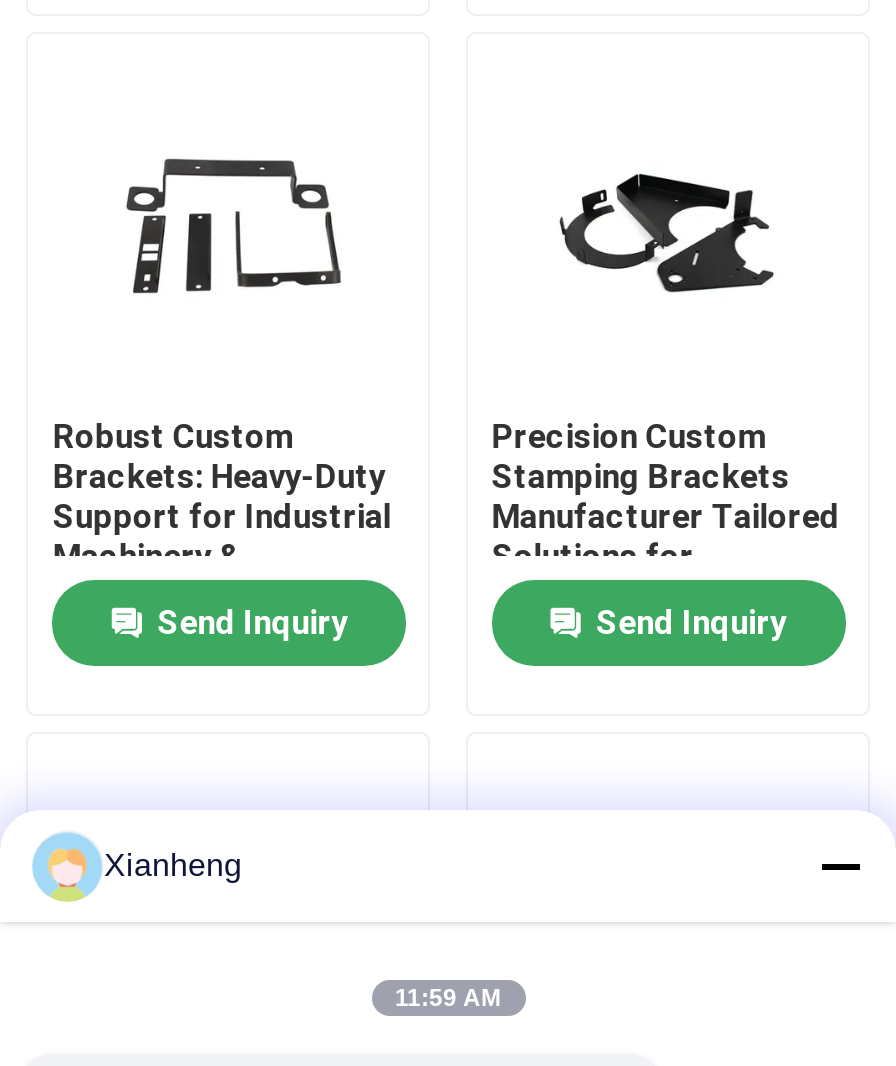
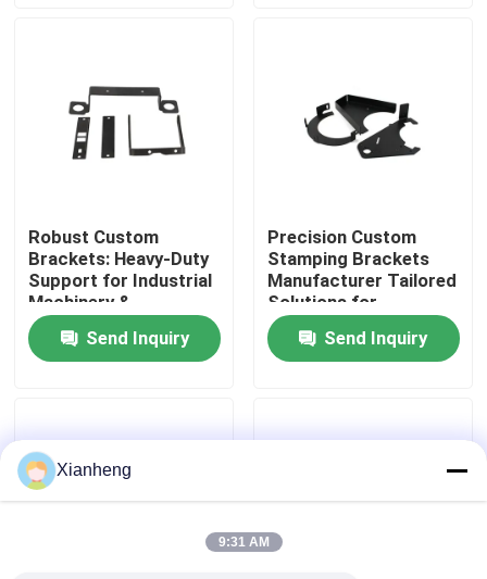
[395,984,501,1012] 11:59 AM -> [218,534,269,550] 9:31 AM

